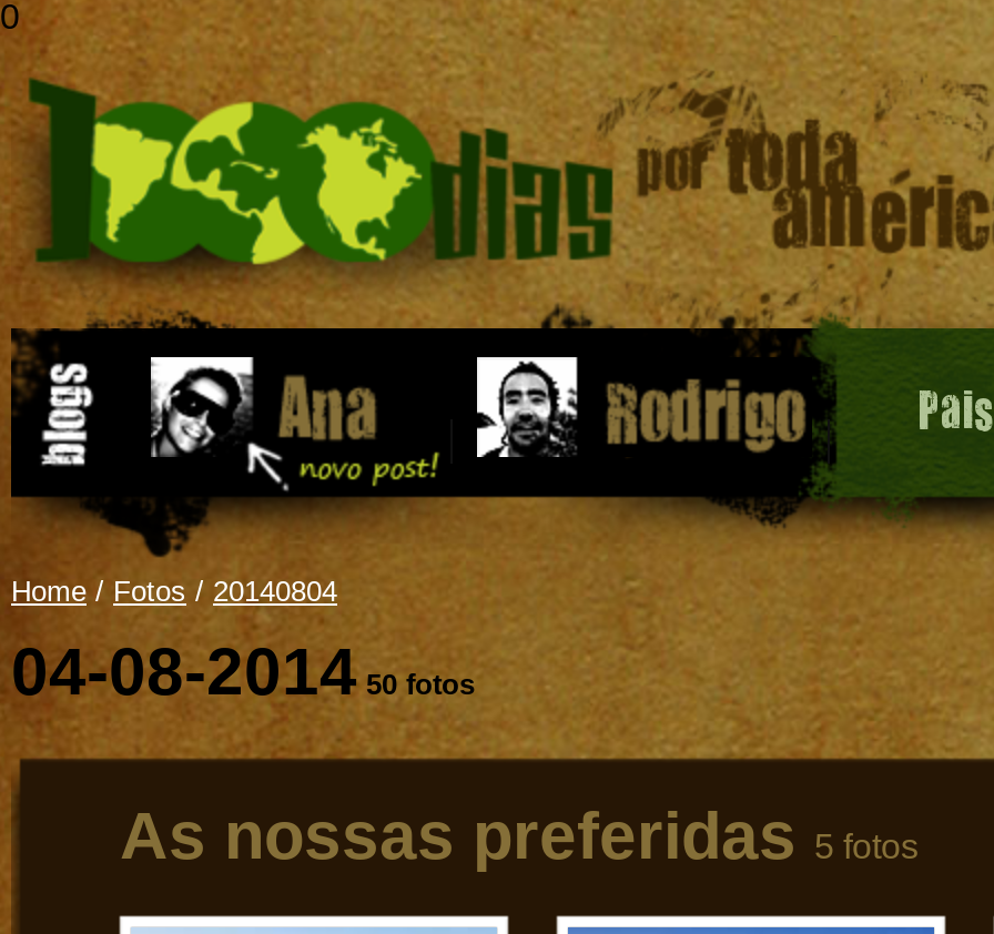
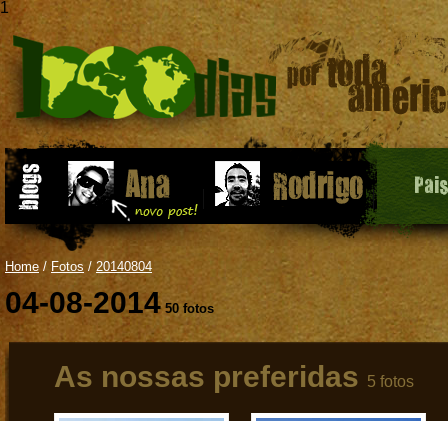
[0,0,20,35] 0 -> [0,0,9,16] 1

